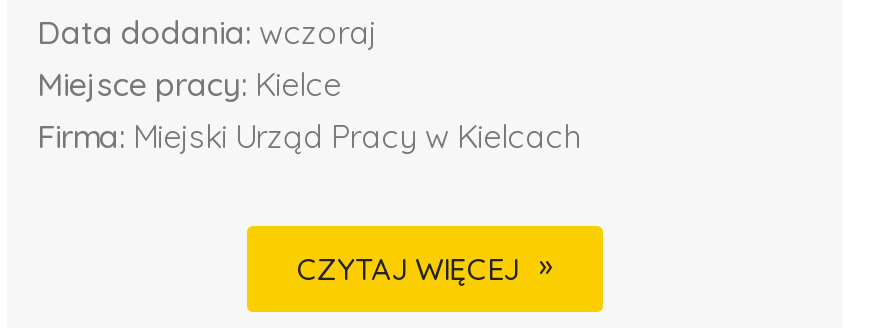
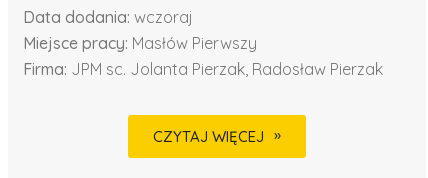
[37,63,581,155] Miejsce pracy: Kielce | Firma: Miejski Urząd Pracy w Kielcach -> [23,33,383,79] Miejsce pracy: Masłów Pierwszy | Firma: JPM sc. Jolanta Pierzak, Radosław Pierzak

